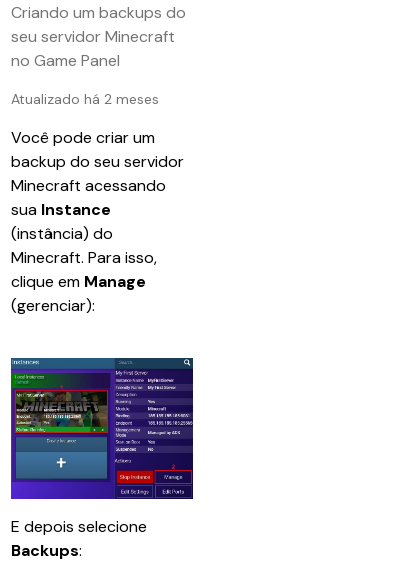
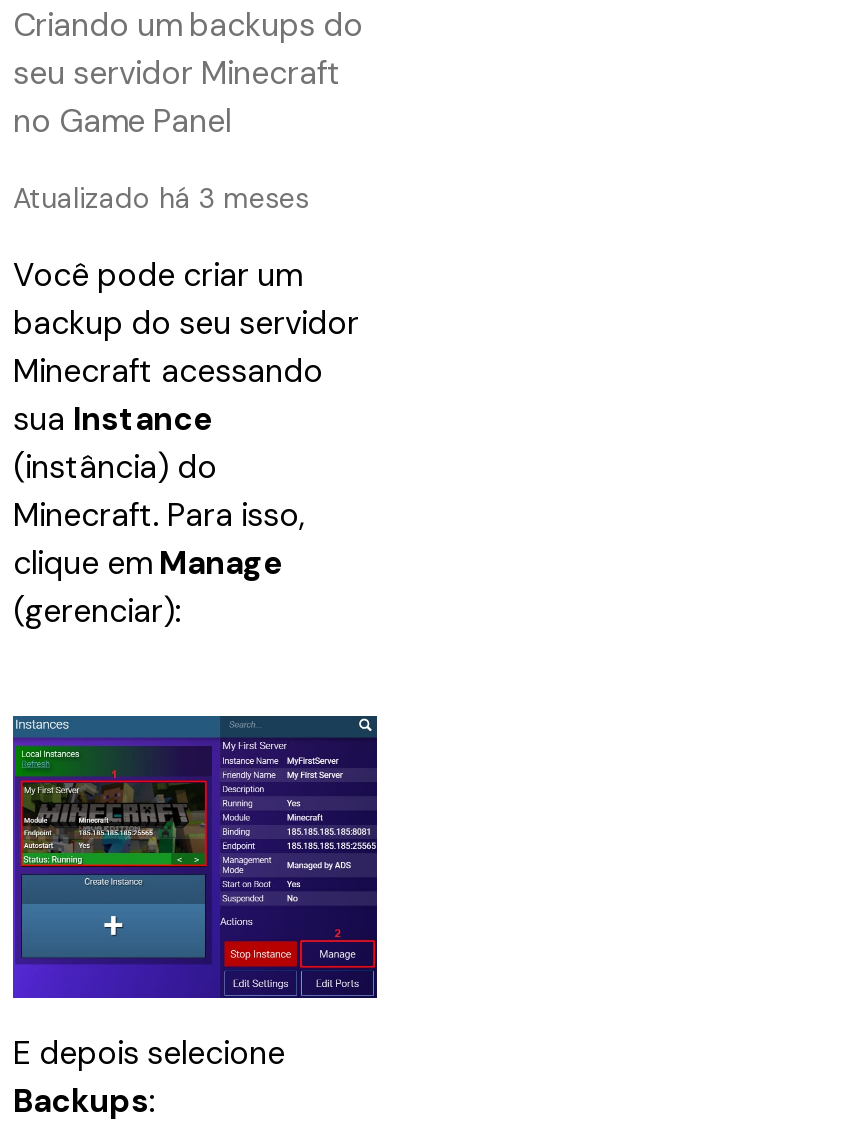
[11,90,159,108] Atualizado há 2 meses -> [13,180,309,216] Atualizado há 3 meses

